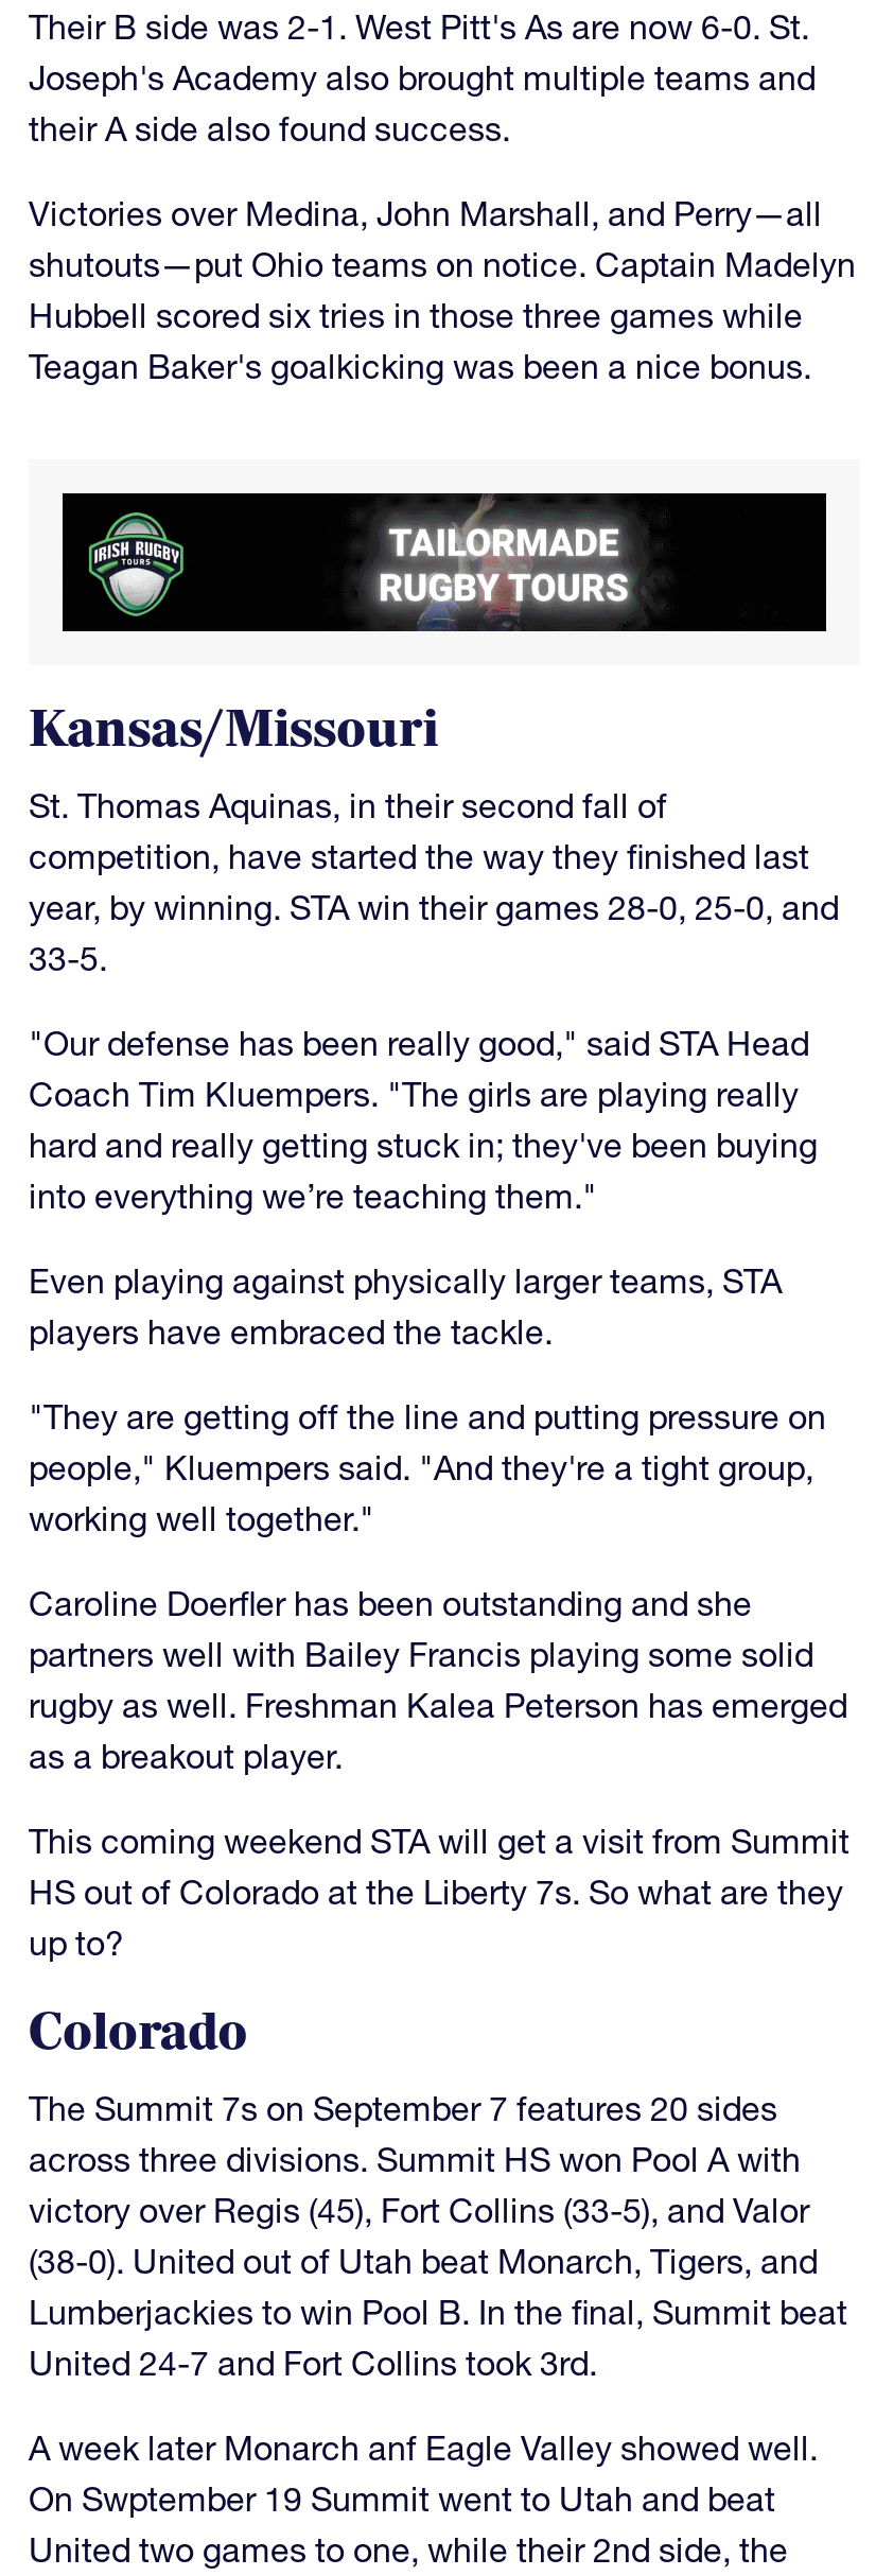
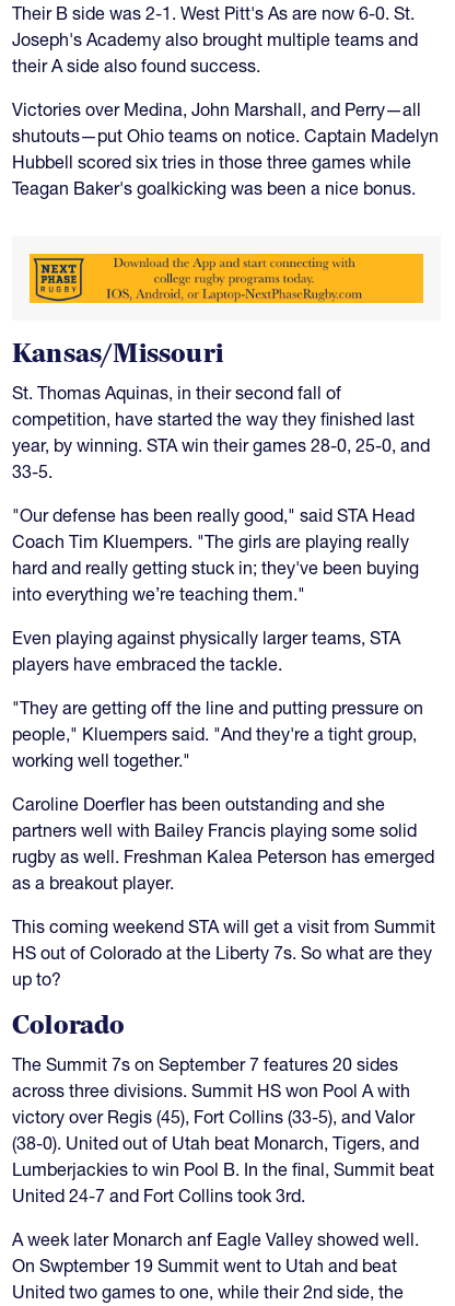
[60,490,828,634] [image] -> [28,253,424,304] [image]

